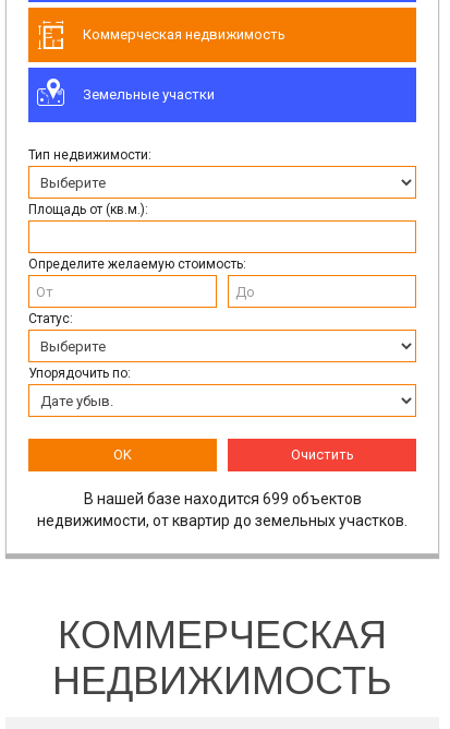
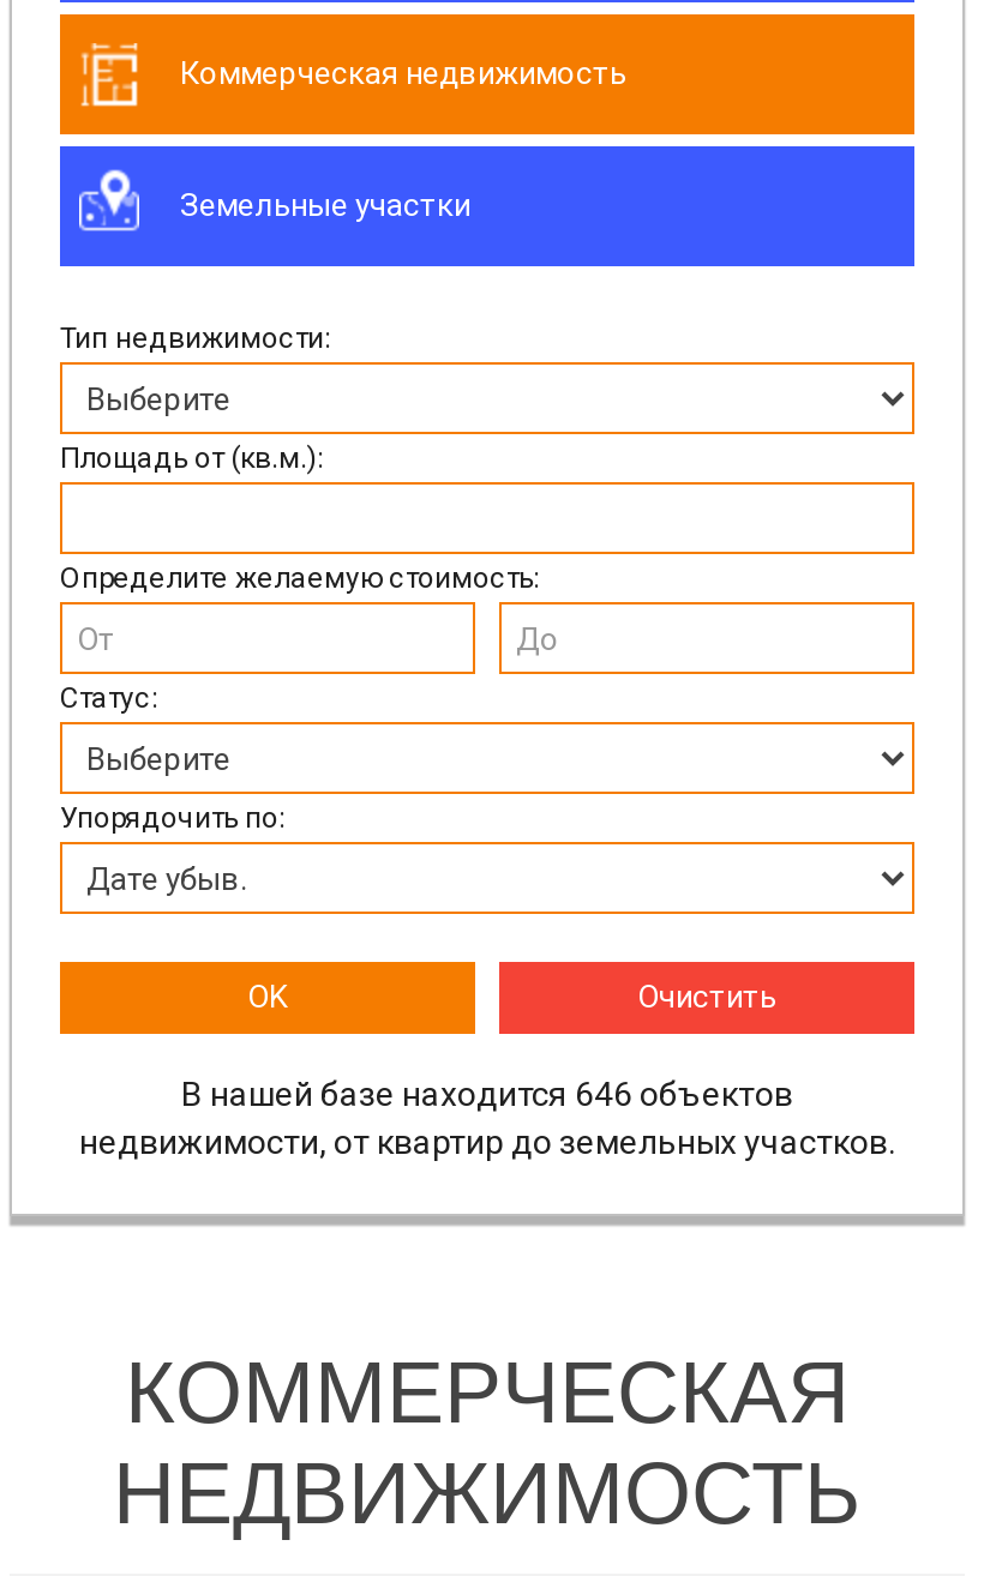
[83,490,361,507] В нашей базе находится 699 объектов -> [181,1075,793,1113] В нашей базе находится 646 объектов

